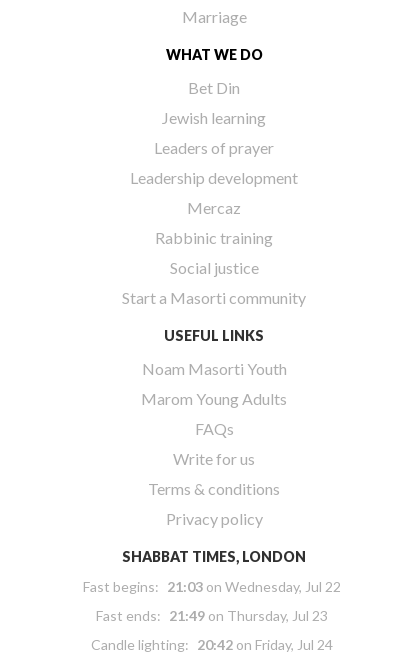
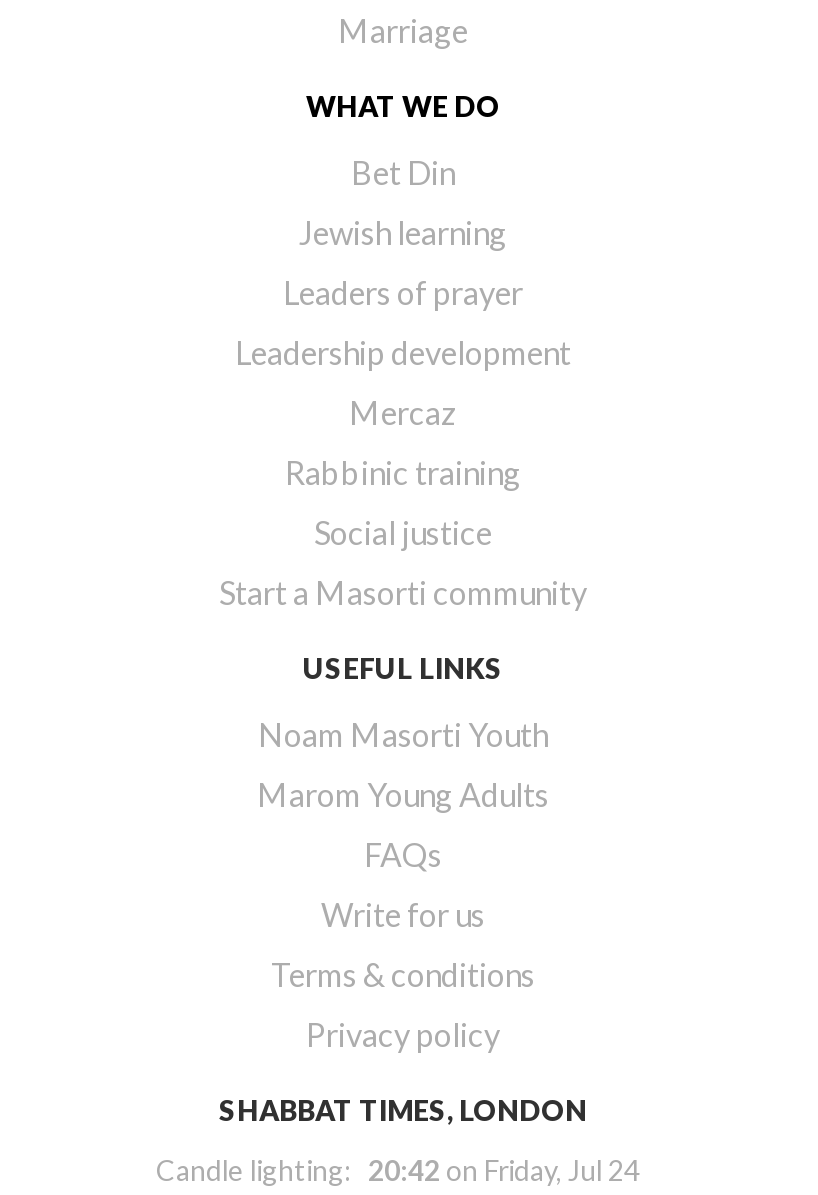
[82,578,340,624] Fast begins: 21:03 on Wednesday, Jul 22 | Fast ends: 21:49 on Thursday, Jul 23 -> none

